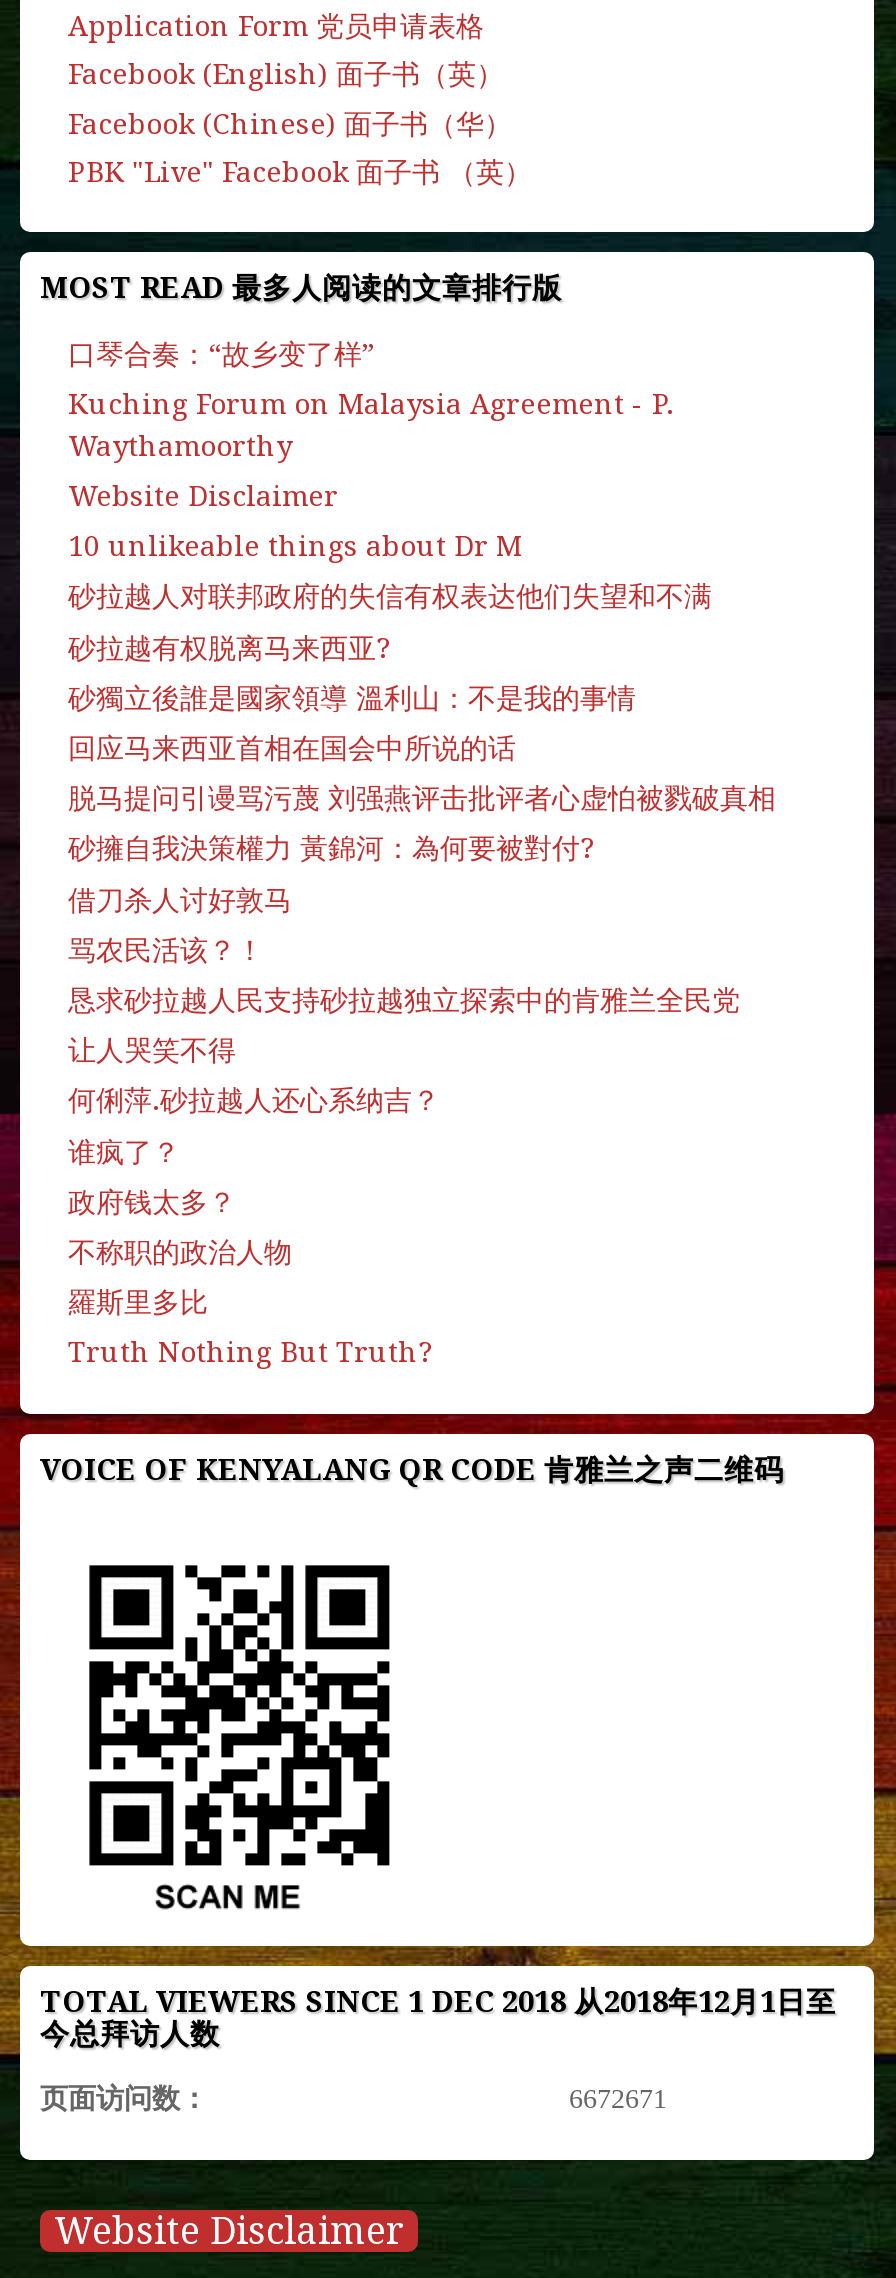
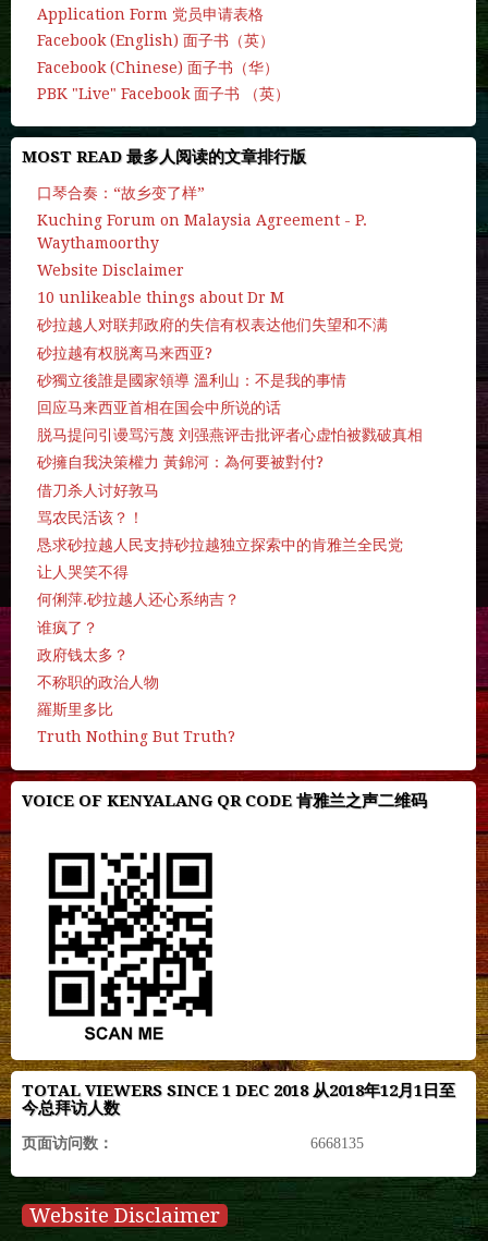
[569,2085,667,2115] 6672671 -> [310,1136,363,1152] 6668135

